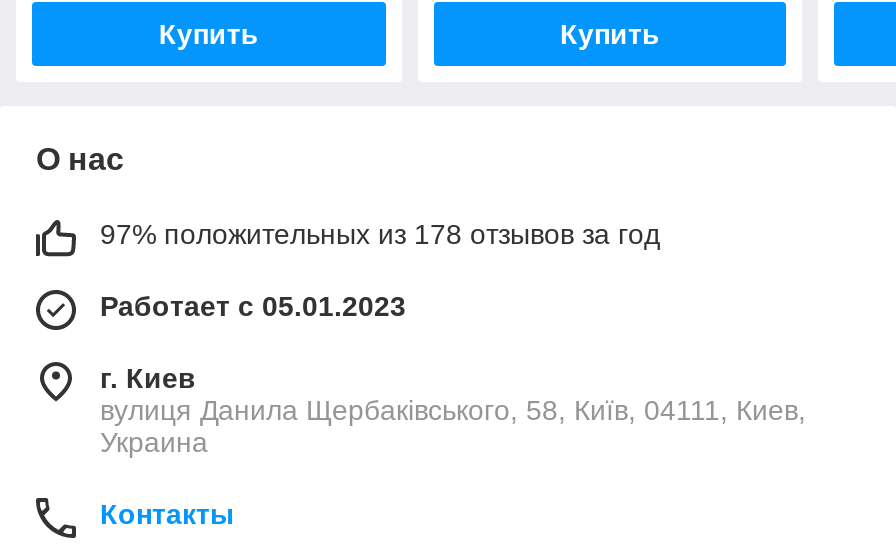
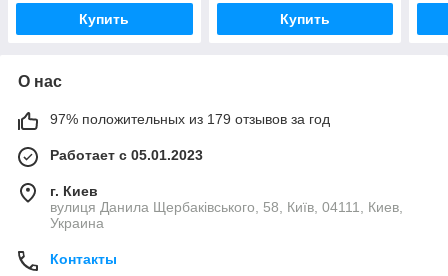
[100,217,660,249] 97% положительных из 178 отзывов за год -> [50,110,330,126] 97% положительных из 179 отзывов за год

